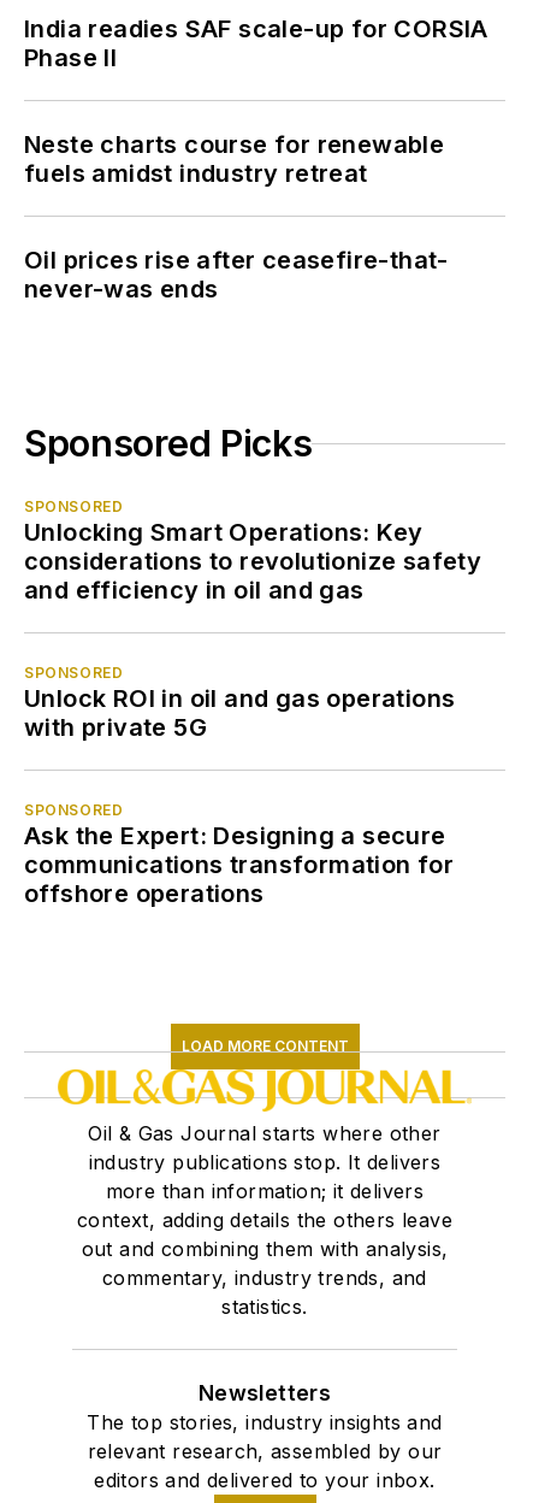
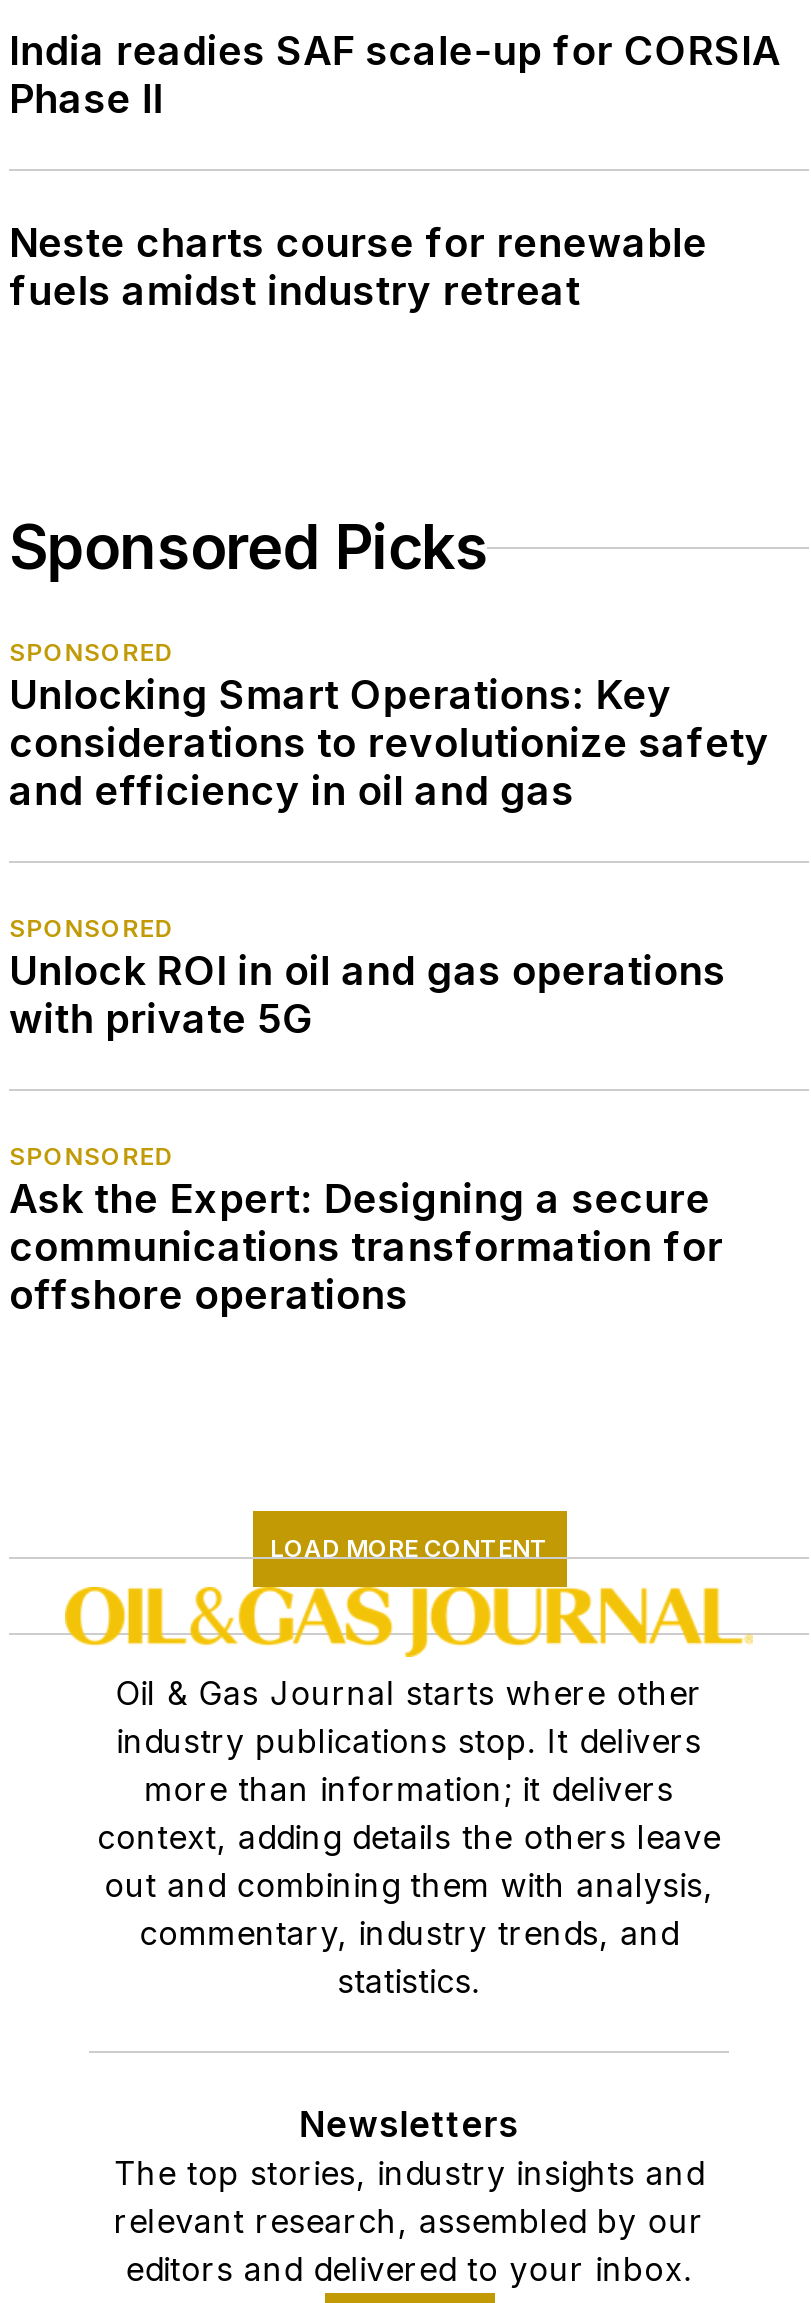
[24,246,449,304] Oil prices rise after ceasefire-that- | never-was ends -> none

